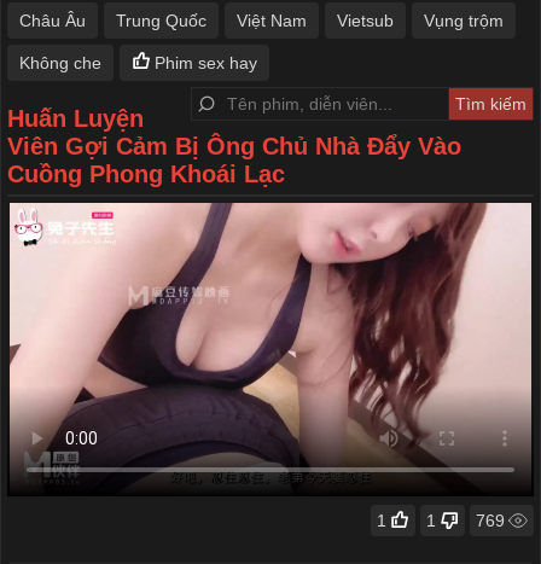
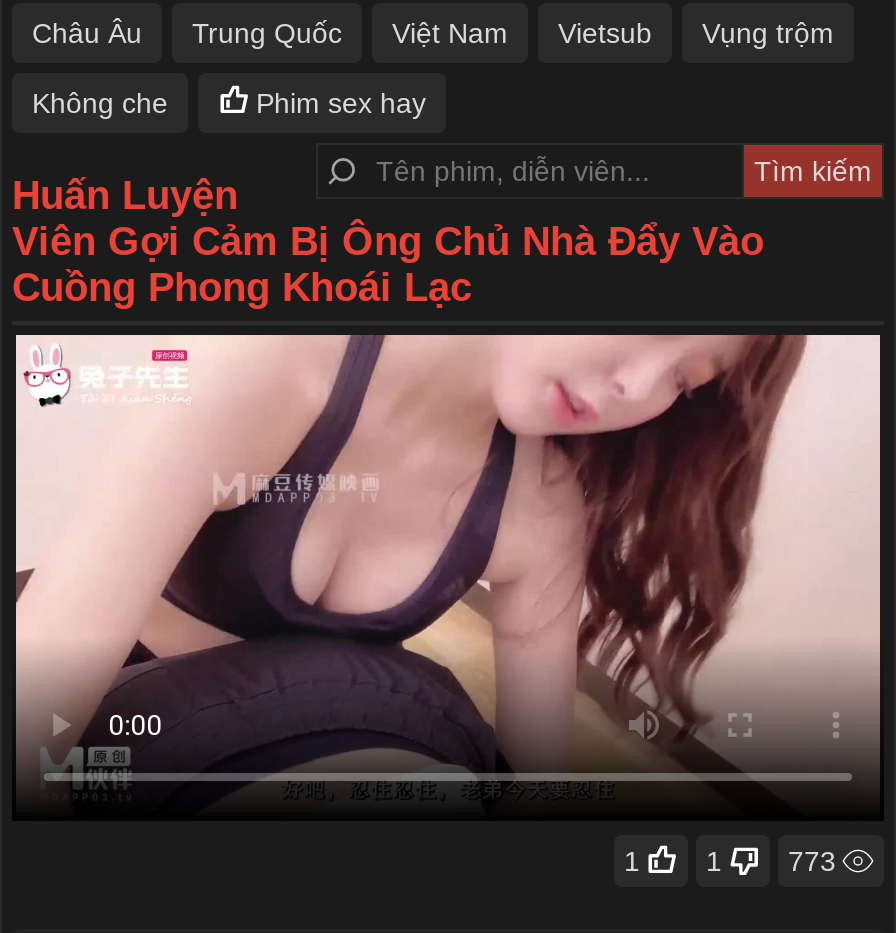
[476,511,505,530] 769 -> [788,845,836,877] 773

